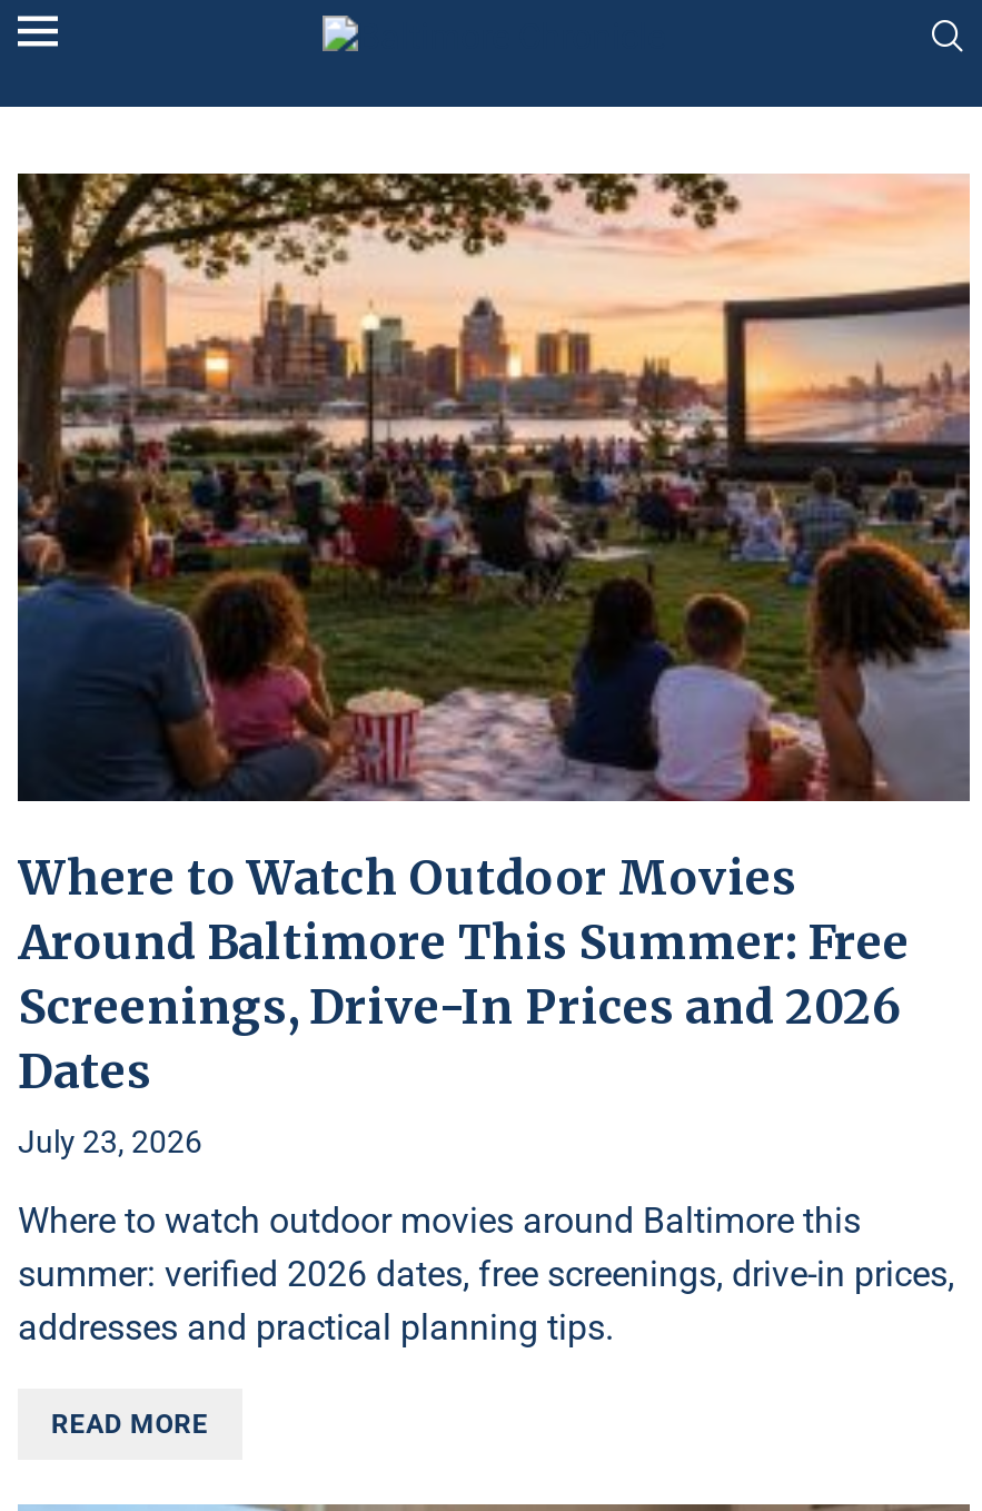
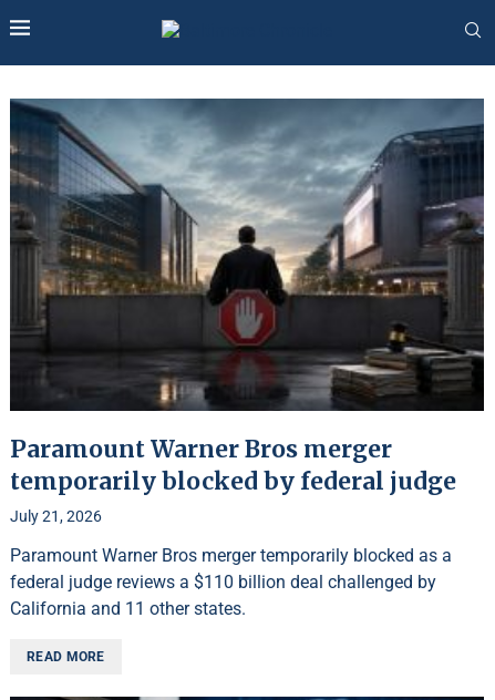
[16,171,972,1161] [image] | Where to Watch Outdoor Movies | Around Baltimore This Summer: Free | Screenings, Drive-In Prices and 2026 | Dates | July 23, 2026 -> [10,97,485,526] [image] | Paramount Warner Bros merger | temporarily blocked by federal judge | July 21, 2026
[18,1201,954,1350] Where to watch outdoor movies around Baltimore this | summer: verified 2026 dates, free screenings, drive-in prices, | addresses and practical planning tips. -> [10,545,452,620] Paramount Warner Bros merger temporarily blocked as a | federal judge reviews a $110 billion deal challenged by | California and 11 other states.

